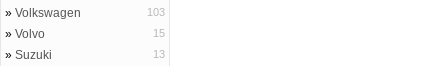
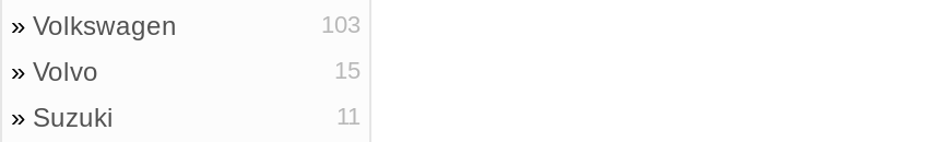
[153,48,165,60] 13 -> [336,103,361,129] 11

